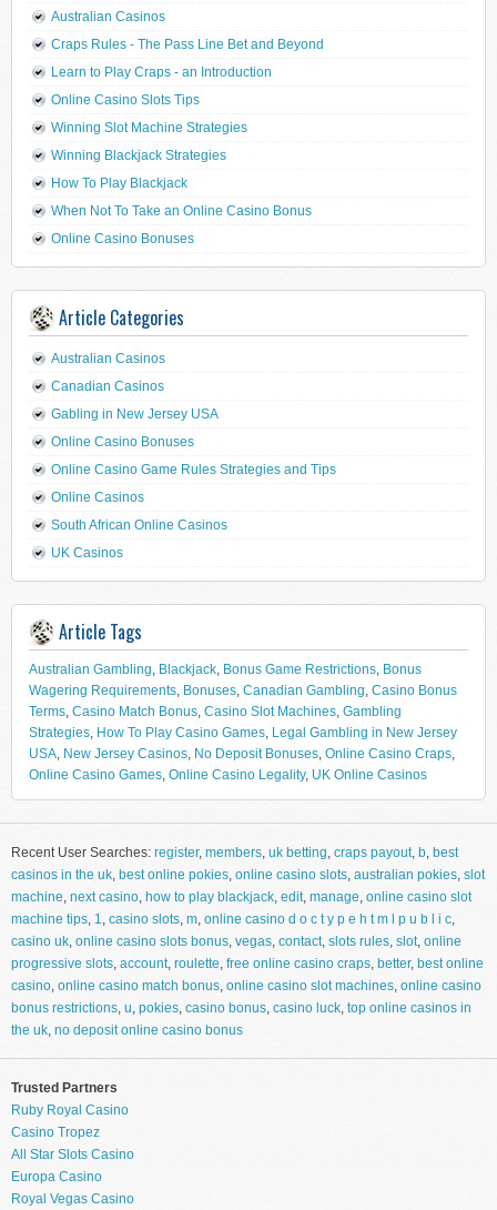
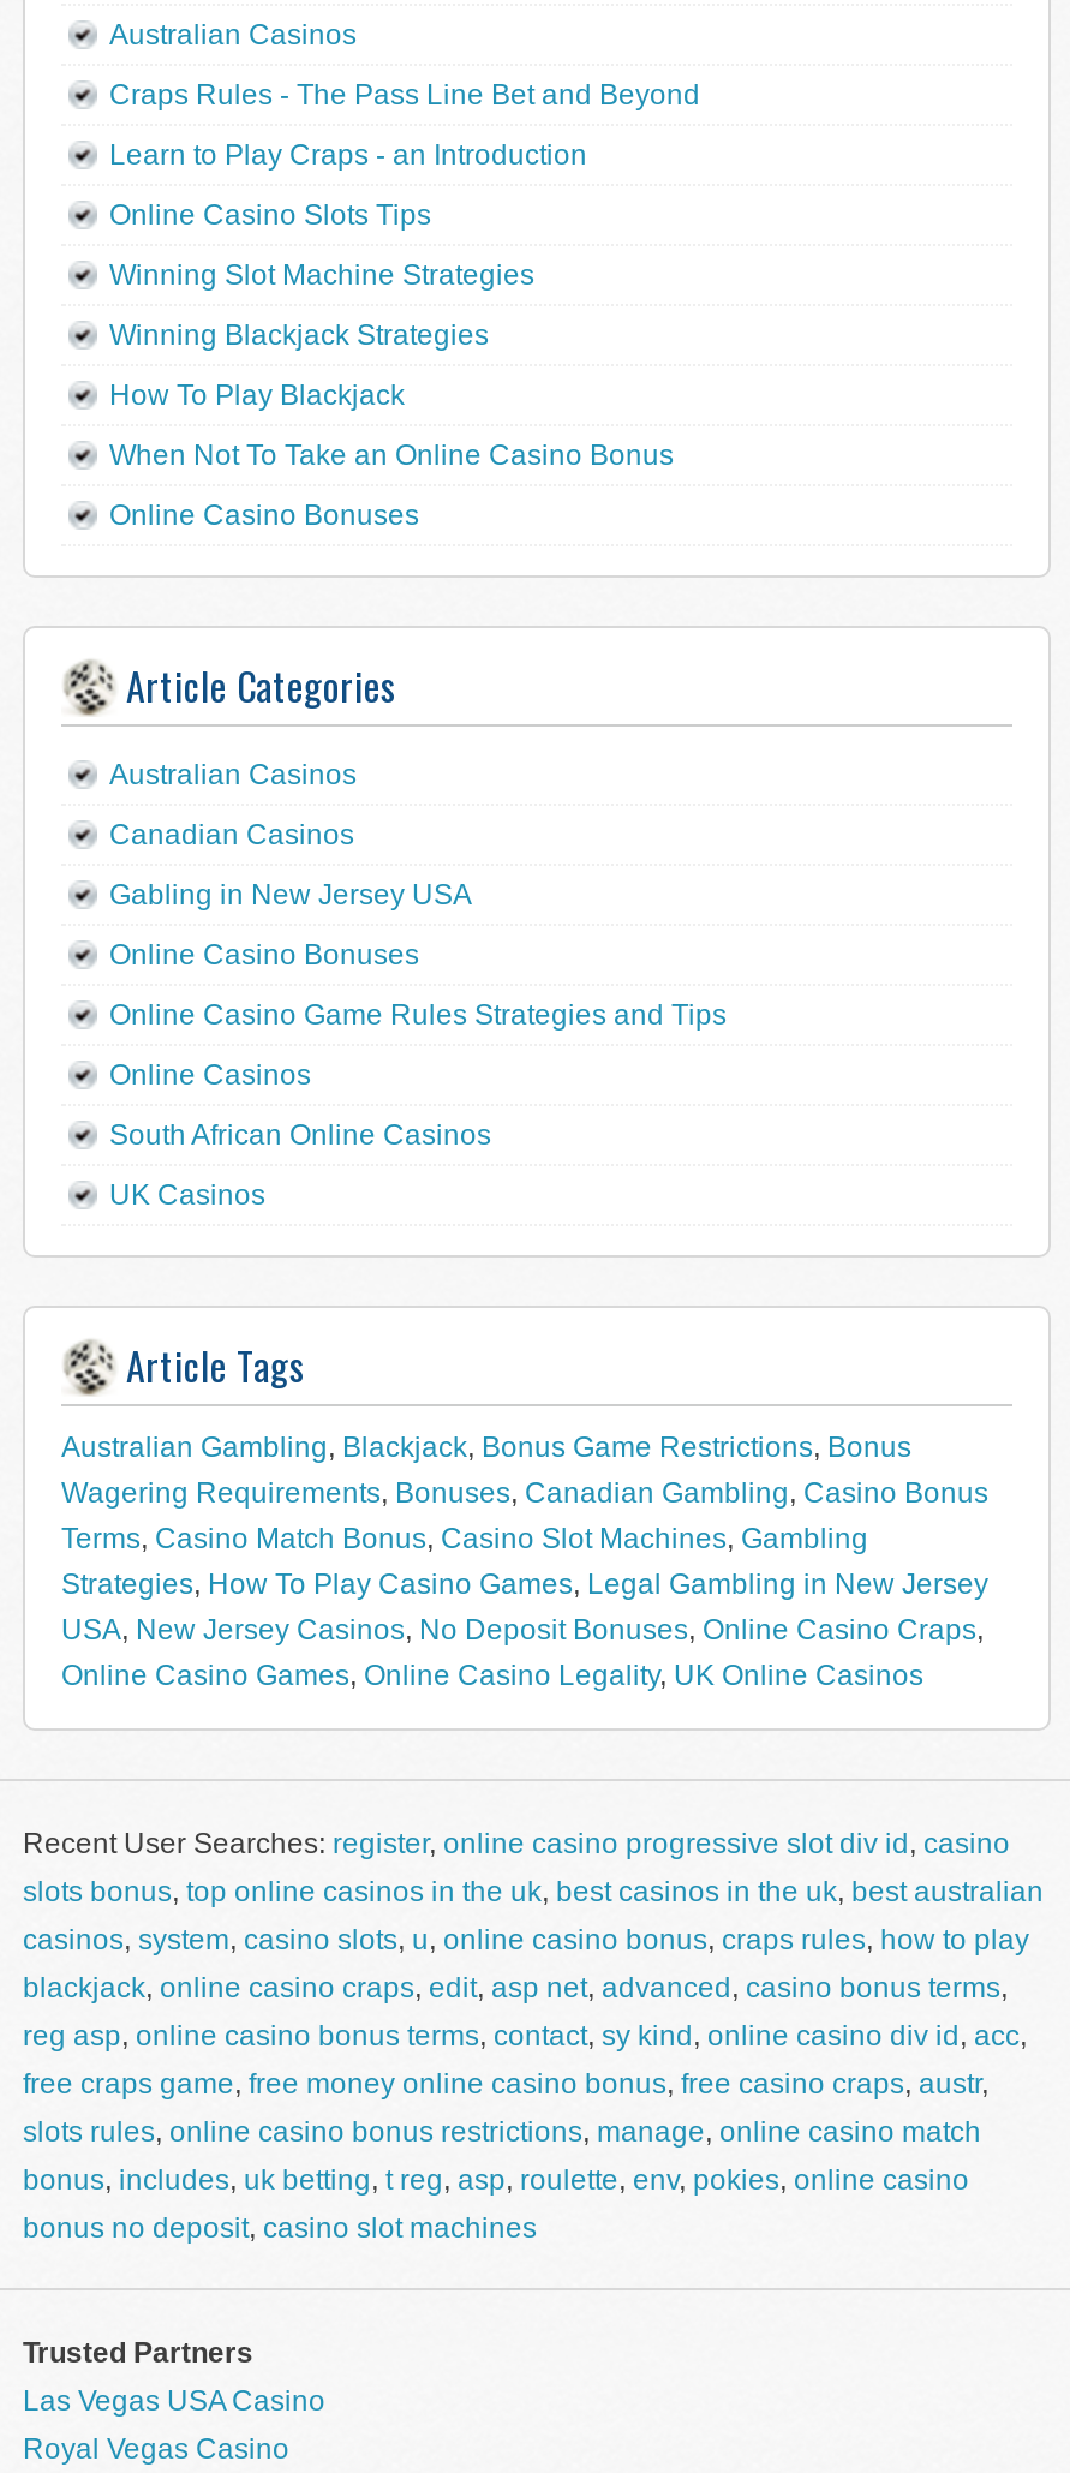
[11,845,485,1038] Recent User Searches: register, members, uk betting, craps payout, b, best | casinos in the uk, best online pokies, online casino slots, australian pokies, slot | machine, next casino, how to play blackjack, edit, manage, online casino slot | machine tips, 1, casino slots, m, online casino d o c t y p e h t m l p u b l i c, | casino uk, online casino slots bonus, vegas, contact, slots rules, slot, online | progressive slots, account, roulette, free online casino craps, better, best online | casino, online casino match bonus, online casino slot machines, online casino | bonus restrictions, u, pokies, casino bonus, casino luck, top online casinos in | the uk, no deposit online casino bonus -> [23,1827,1044,2245] Recent User Searches: register, online casino progressive slot div id, casino | slots bonus, top online casinos in the uk, best casinos in the uk, best australian | casinos, system, casino slots, u, online casino bonus, craps rules, how to play | blackjack, online casino craps, edit, asp net, advanced, casino bonus terms, | reg asp, online casino bonus terms, contact, sy kind, online casino div id, acc, | free craps game, free money online casino bonus, free casino craps, austr, | slots rules, online casino bonus restrictions, manage, online casino match | bonus, includes, uk betting, t reg, asp, roulette, env, pokies, online casino | bonus no deposit, casino slot machines
[11,1102,134,1184] Ruby Royal Casino | Casino Tropez | All Star Slots Casino | Europa Casino -> [23,2384,325,2418] Las Vegas USA Casino

